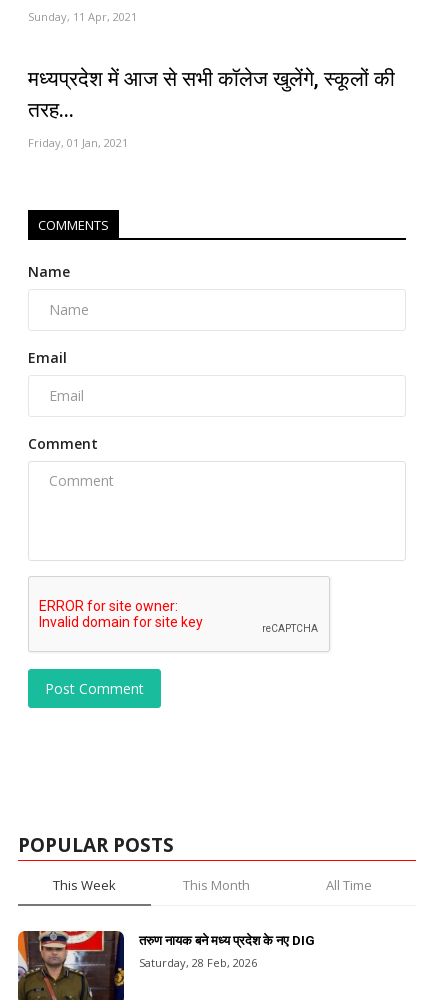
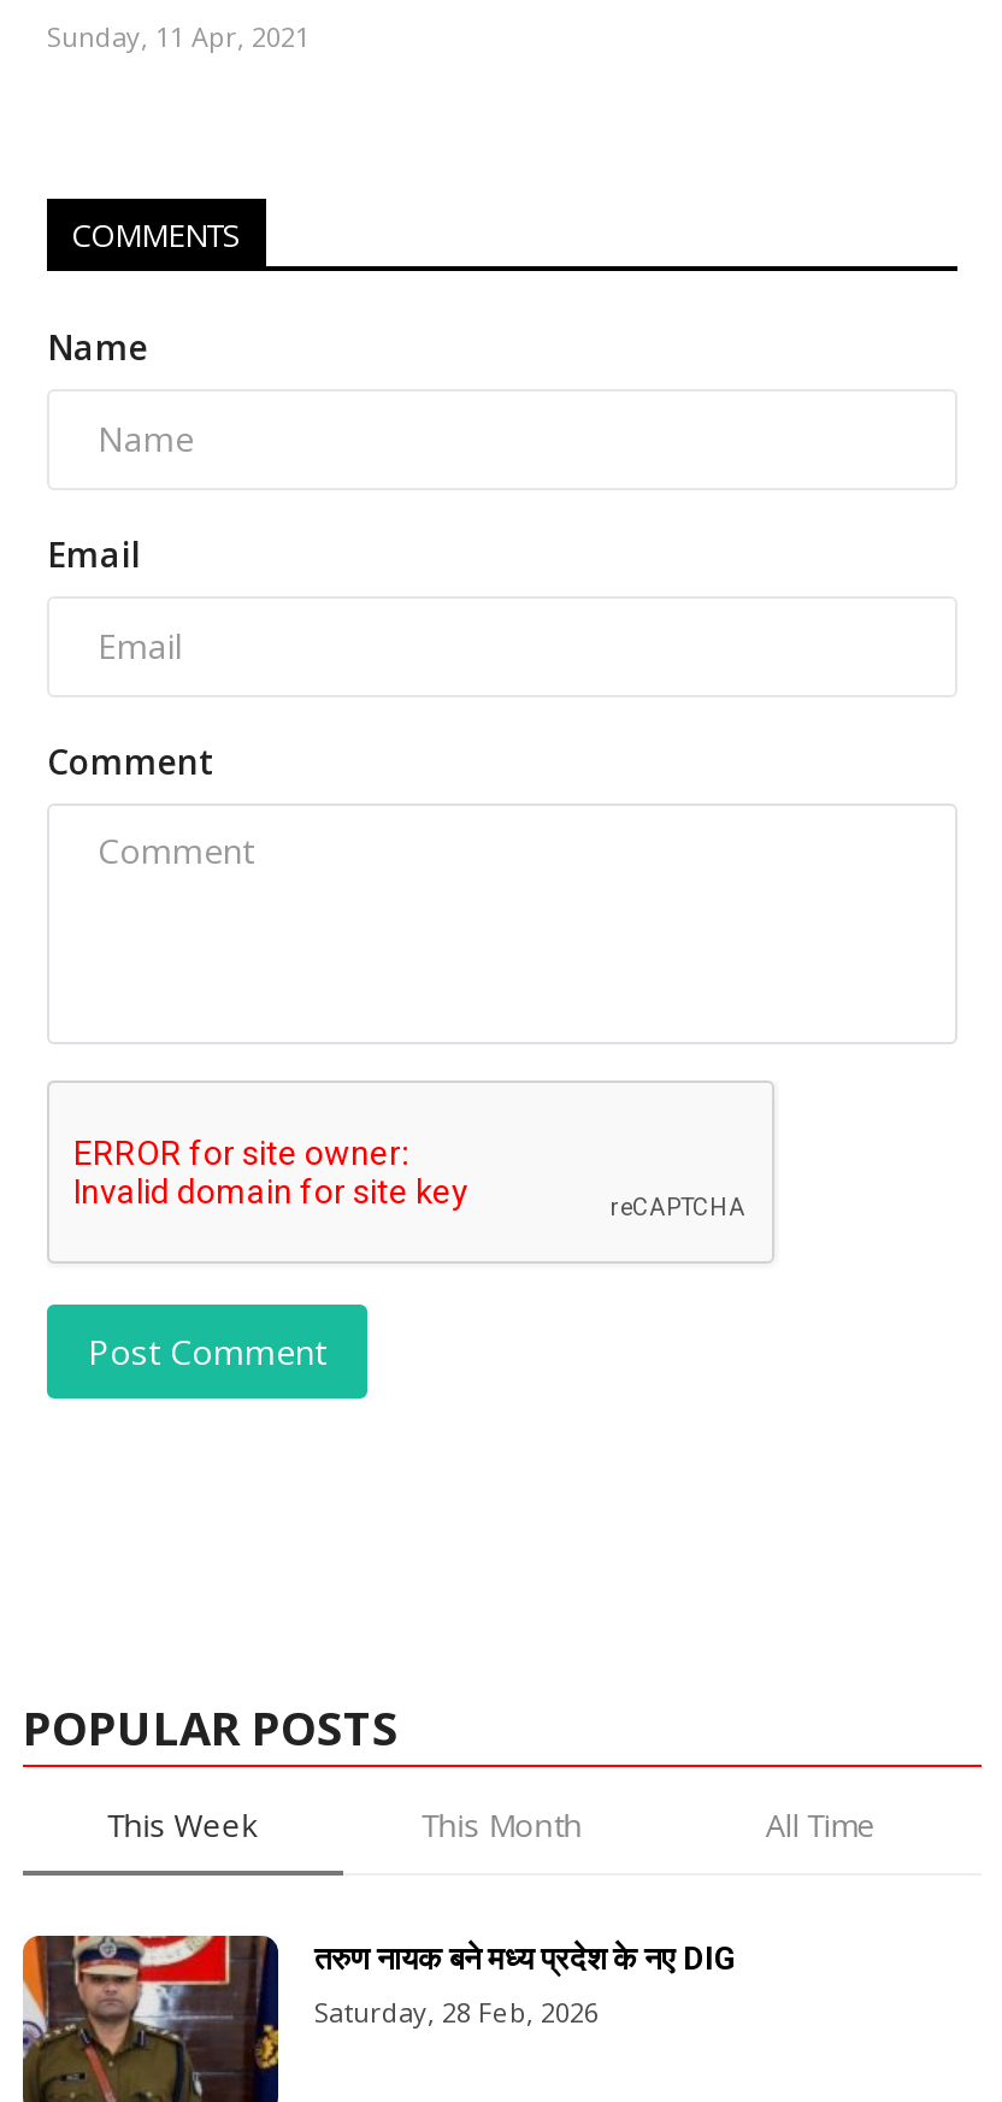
[28,67,395,150] मध्यप्रदेश में आज से सभी कॉलेज खुलेंगे, स्कूलों की | तरह... | Friday, 01 Jan, 2021 -> none

